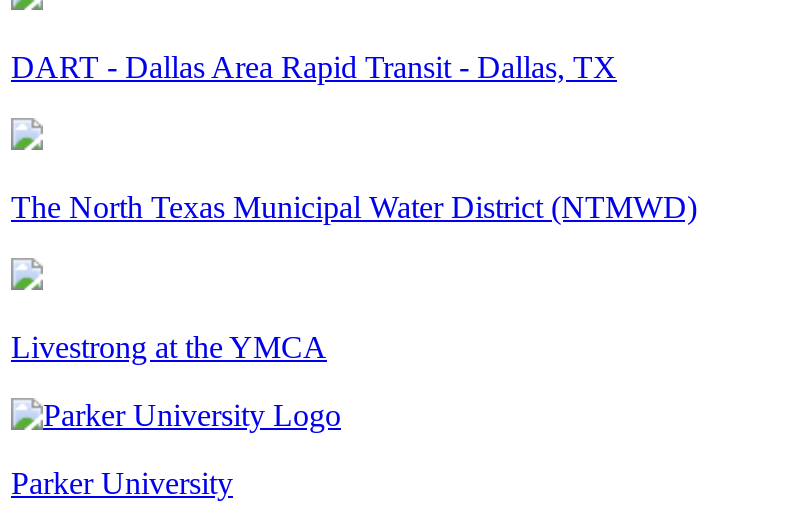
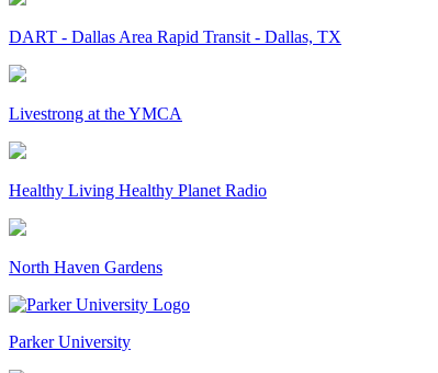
[11,190,697,224] The North Texas Municipal Water District (NTMWD) -> none
moved [11,330,327,364] -> [9,104,182,123]: Livestrong at the YMCA
none -> [9,181,267,200] Healthy Living Healthy Planet Radio
none -> [9,258,162,276] North Haven Gardens

